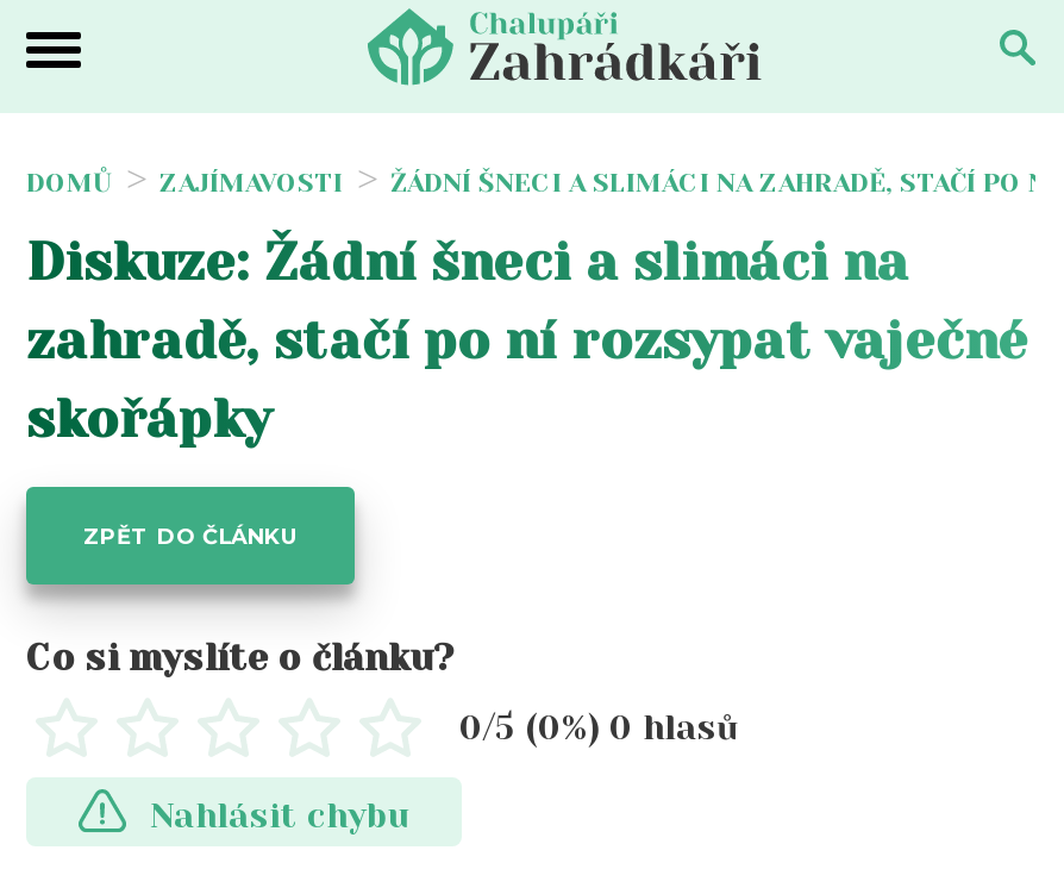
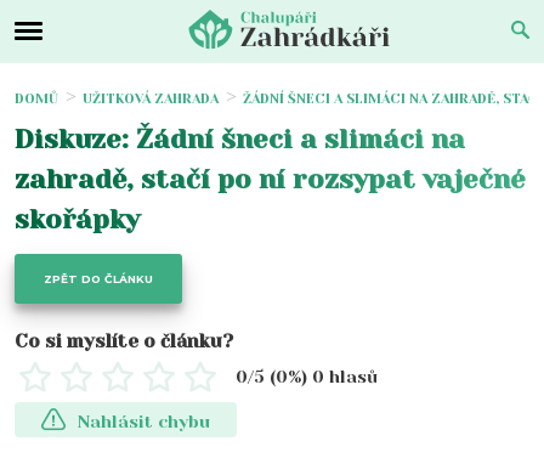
[159,168,343,199] ZAJÍMAVOSTI -> [83,91,219,107] UŽITKOVÁ ZAHRADA

